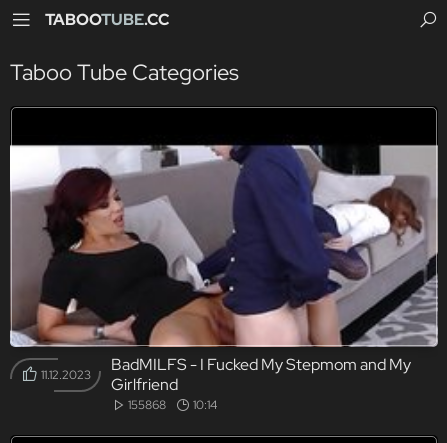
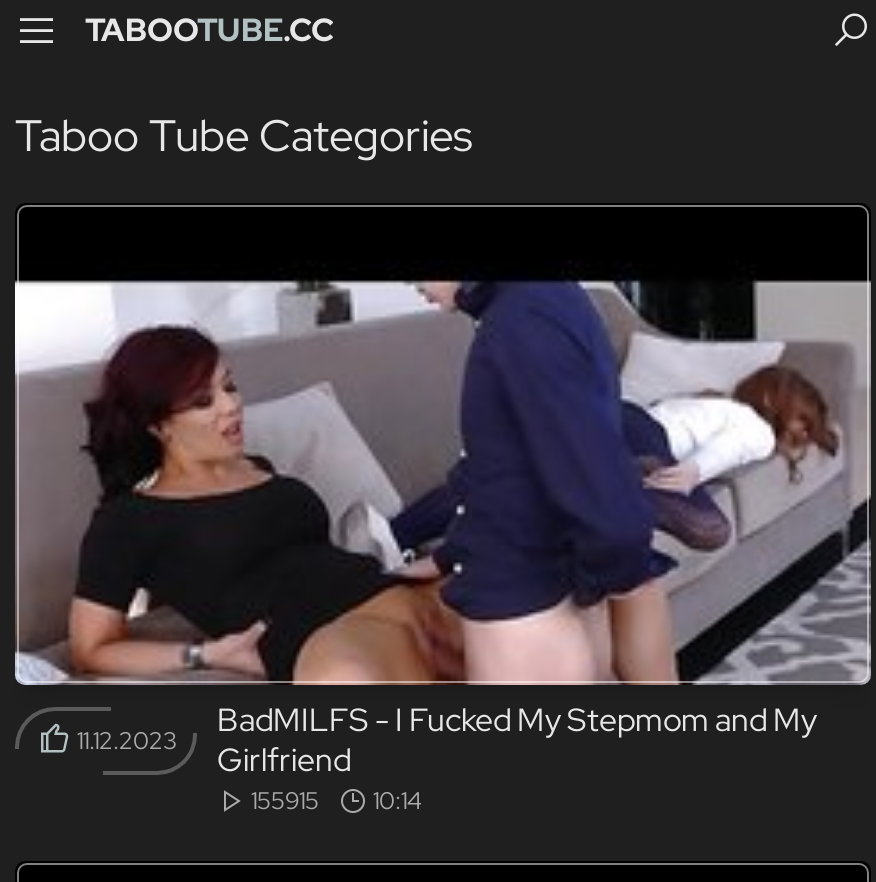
[128,397,217,413] 155868 10:14 -> [251,785,421,817] 155915 10:14

